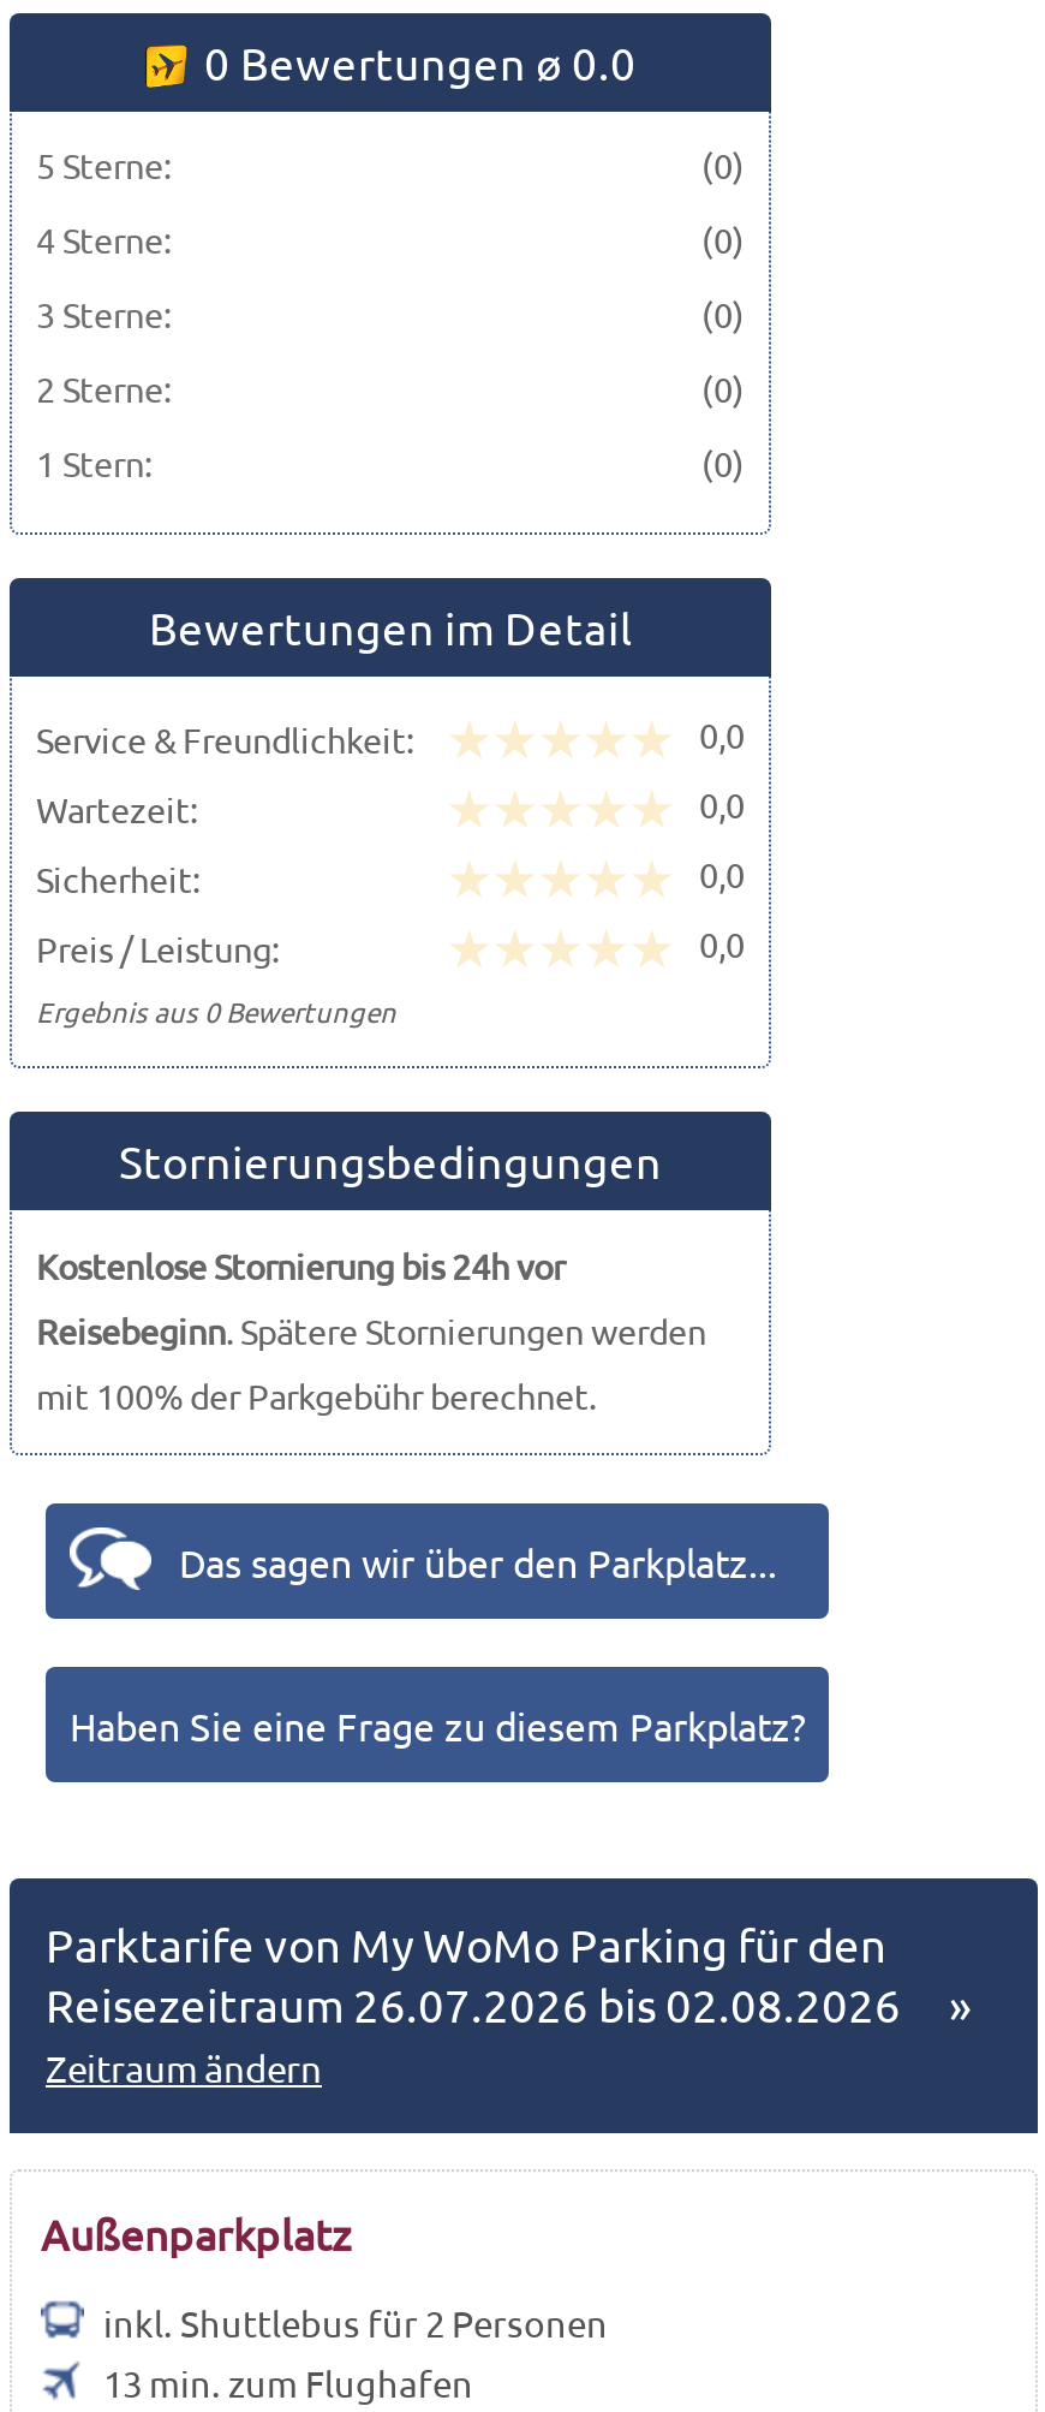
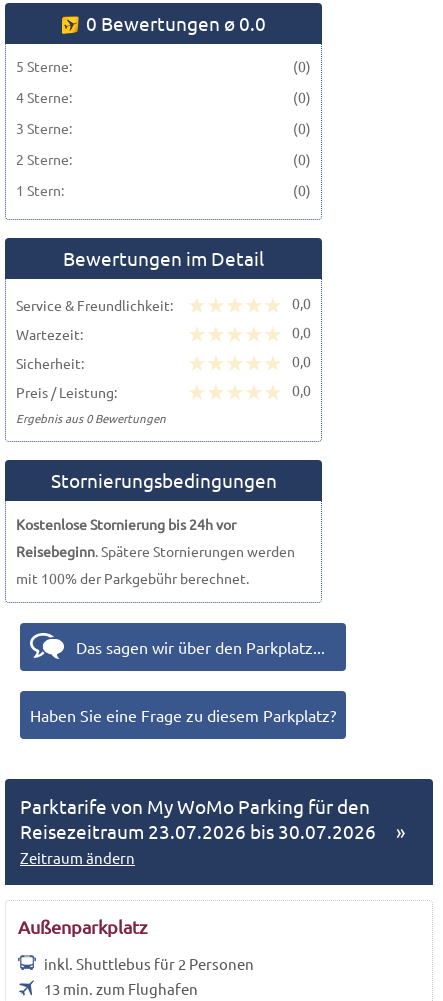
[46,1975,971,2032] Reisezeitraum 26.07.2026 bis 02.08.2026» -> [20,819,405,843] Reisezeitraum 23.07.2026 bis 30.07.2026»

